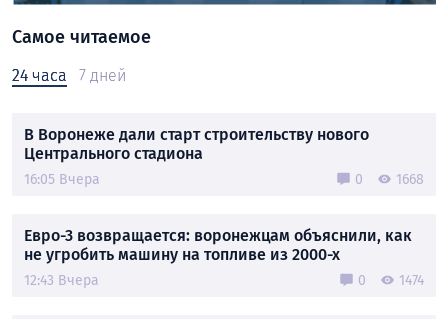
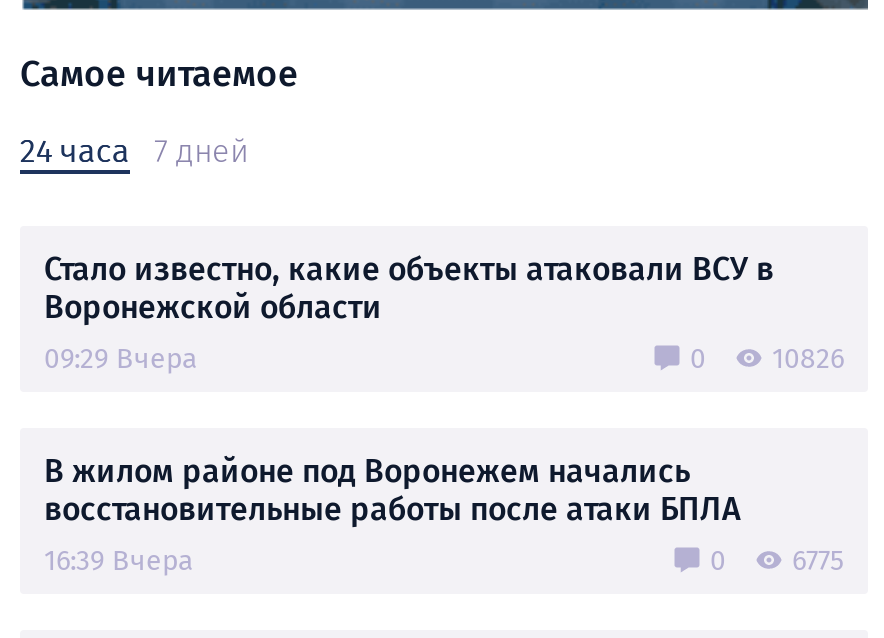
[24,124,369,187] В Воронеже дали старт строительству нового | Центрального стадиона | 16:05 Вчера -> [44,249,774,375] Стало известно, какие объекты атаковали ВСУ в | Воронежской области | 09:29 Вчера
[355,170,424,187] 0 1668 -> [690,341,844,375] 0 10826
[24,225,412,288] Евро-3 возвращается: воронежцам объяснили, как | не угробить машину на топливе из 2000-х | 12:43 Вчера -> [44,451,740,577] В жилом районе под Воронежем начались | восстановительные работы после атаки БПЛА | 16:39 Вчера
[358,271,424,288] 0 1474 -> [710,543,844,577] 0 6775

